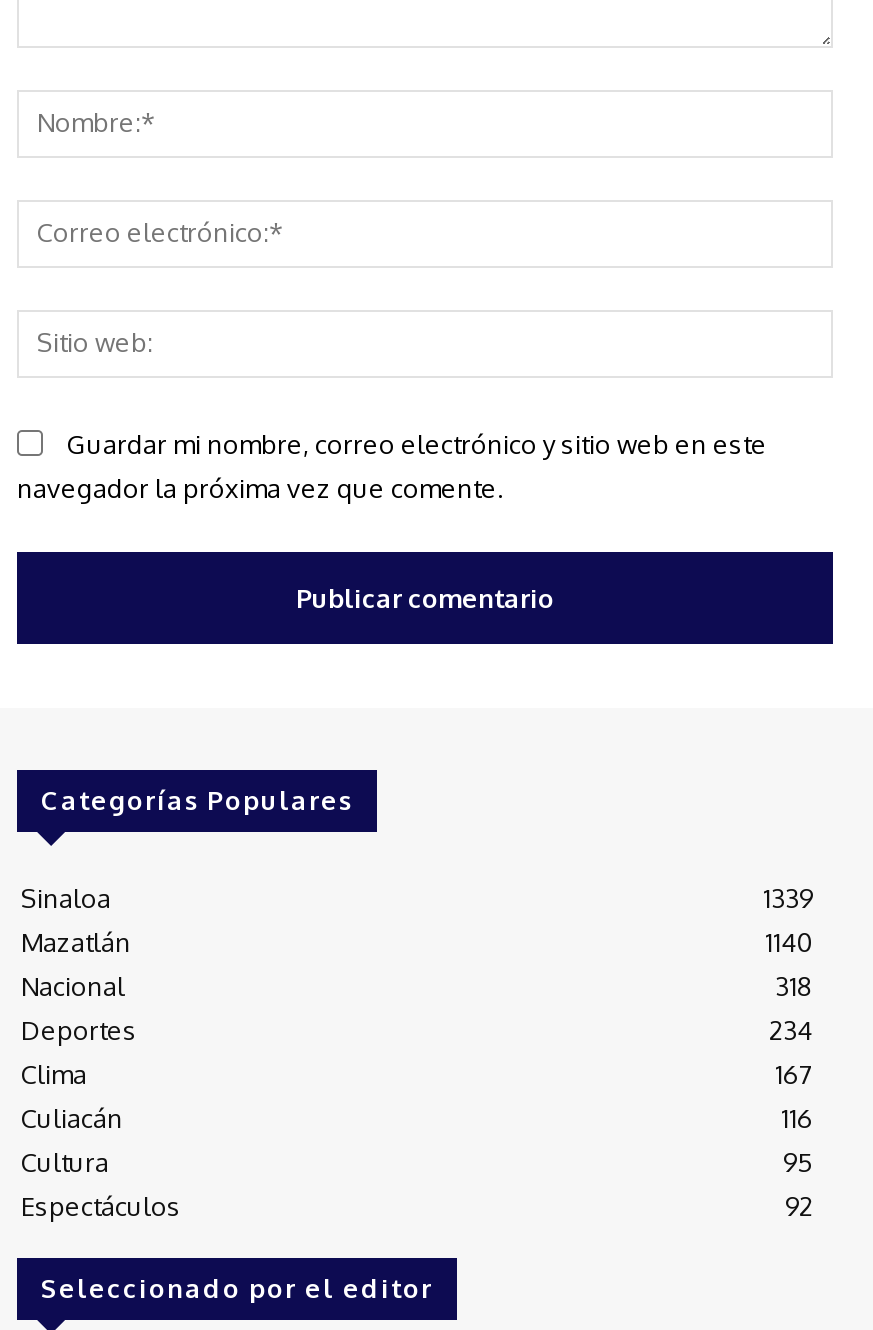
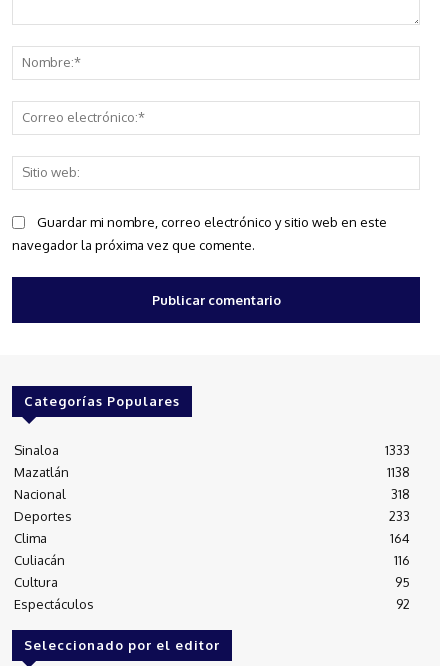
[763,882,813,914] 1339 -> [385,442,410,458] 1333
[765,926,813,958] 1140 -> [387,464,410,480] 1138
[769,1014,813,1046] 234 -> [389,508,410,524] 233
[775,1058,813,1090] 167 -> [390,530,410,546] 164

